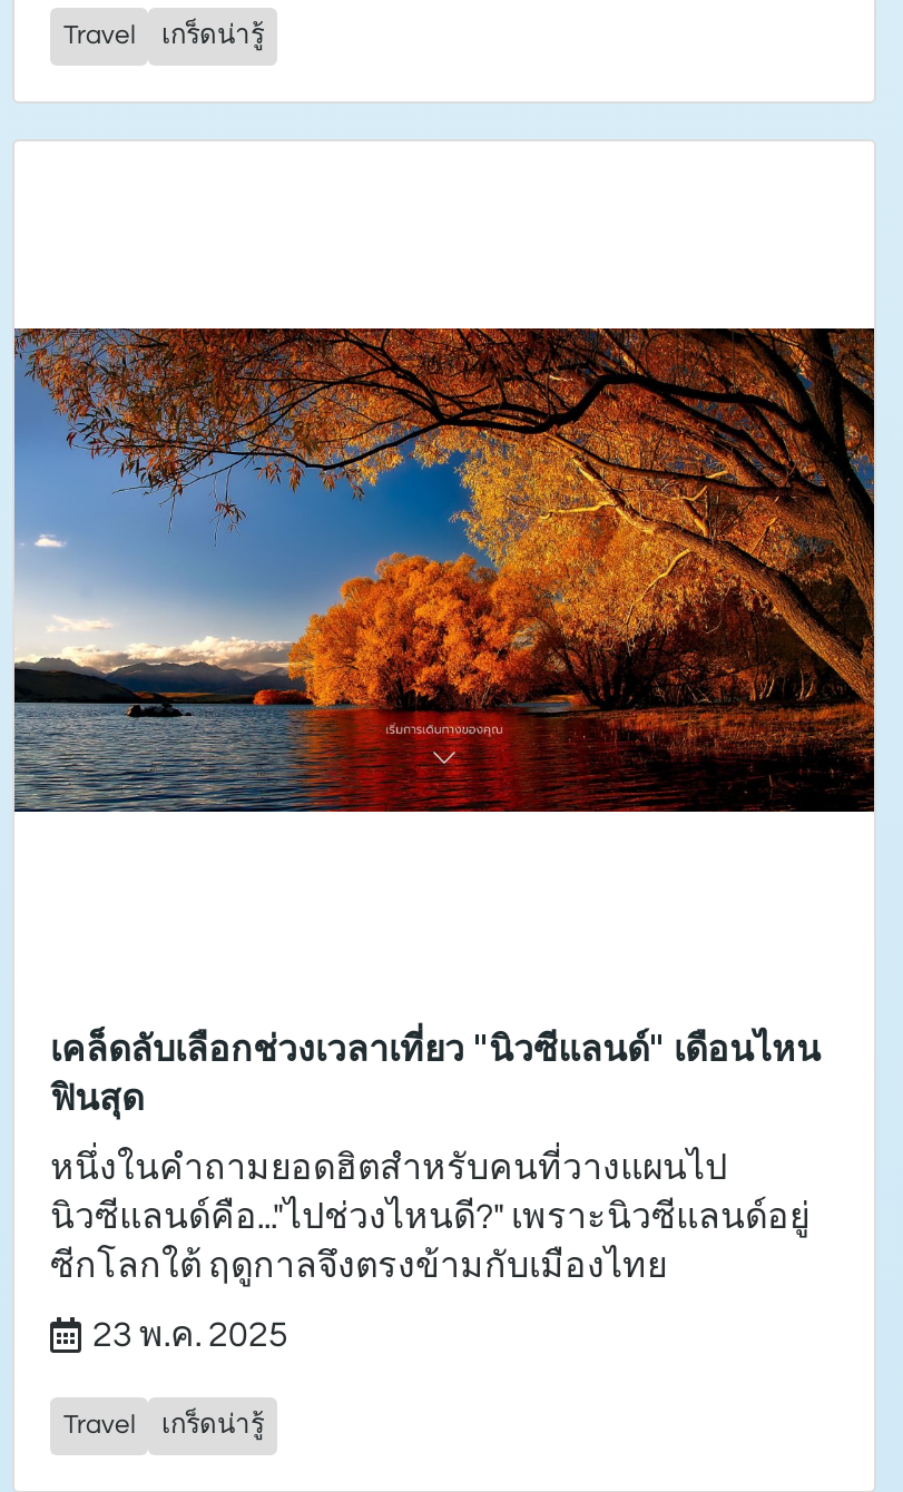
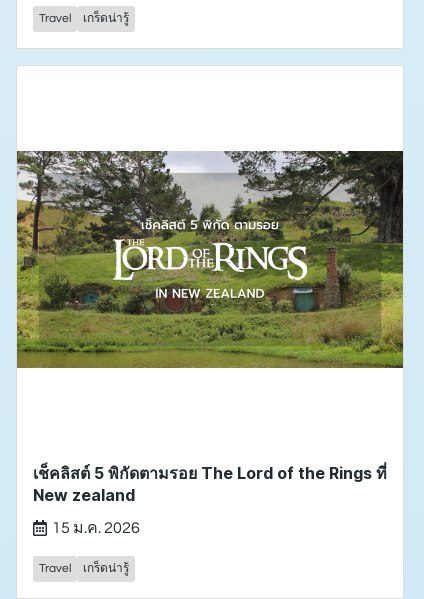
[12,325,876,815] [image] -> [16,150,404,369] [image]
[50,1025,821,1352] เคล็ดลับเลือกช่วงเวลาเที่ยว "นิวซีแลนด์" เดือนไหน | ฟินสุด | หนึ่งในคำถามยอดฮิตสำหรับคนที่วางแผนไป | นิวซีแลนด์คือ..."ไปช่วงไหนดี?" เพราะนิวซีแลนด์อยู่ | ซีกโลกใต้ ฤดูกาลจึงตรงข้ามกับเมืองไทย | 23 พ.ค. 2025 -> [33,463,387,536] เช็คลิสต์ 5 พิกัดตามรอย The Lord of the Rings ที่ | New zealand | 15 ม.ค. 2026

